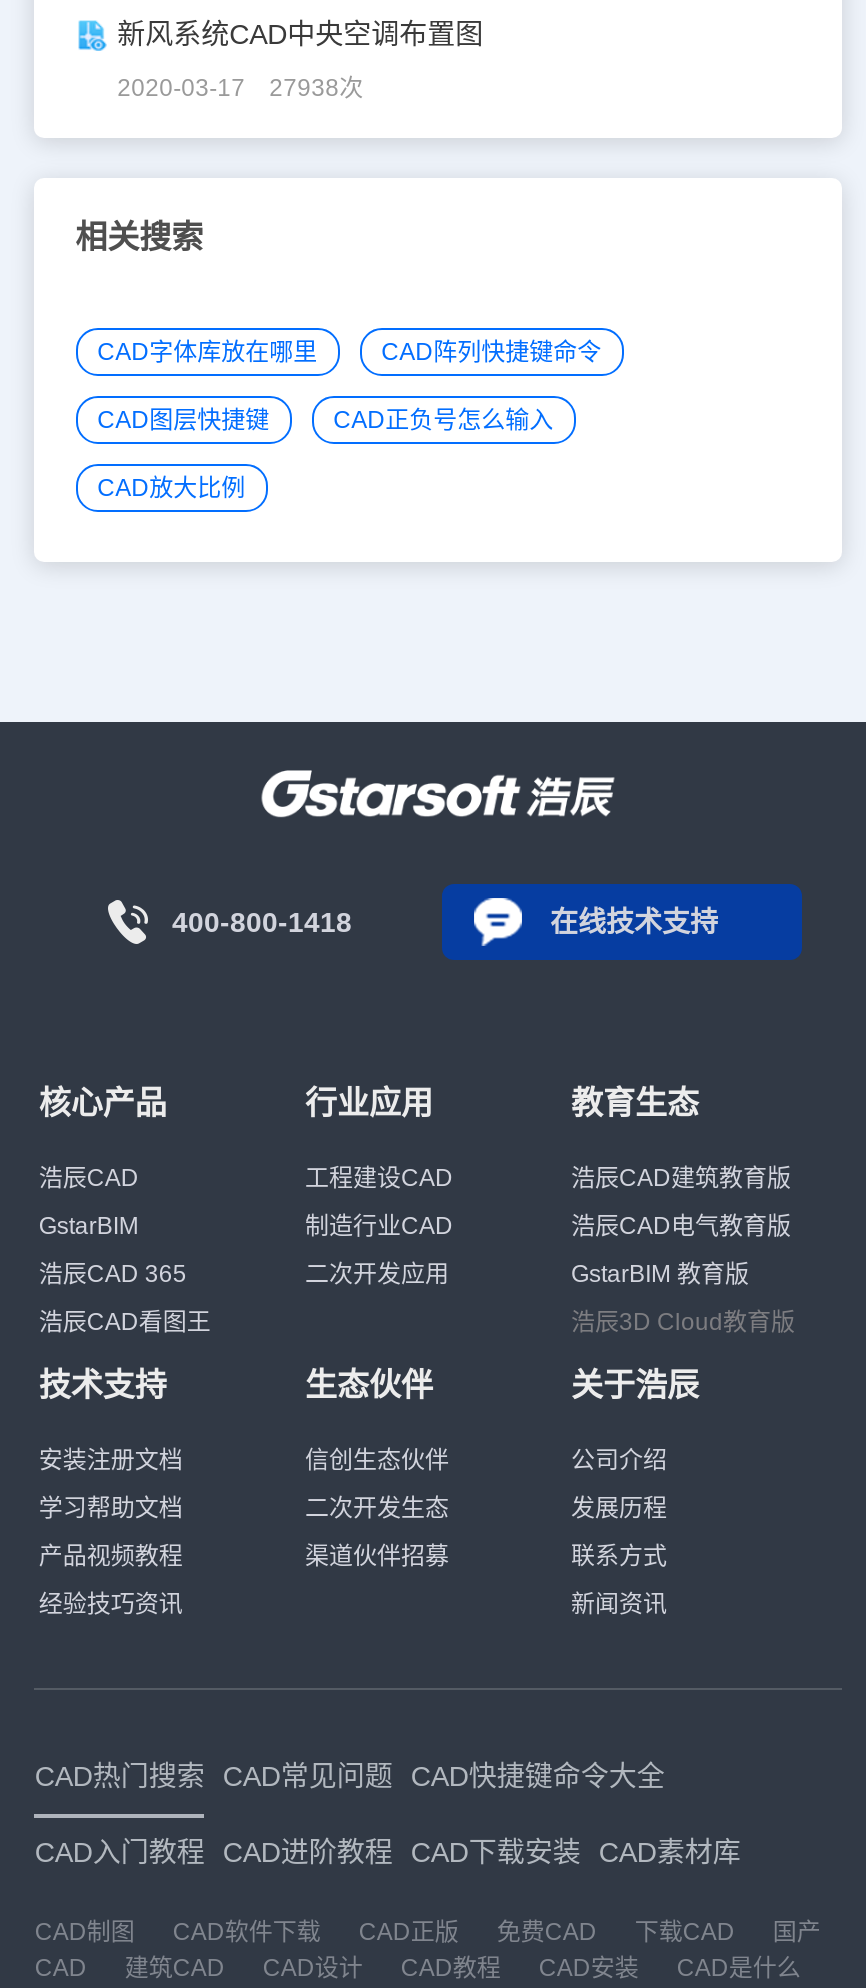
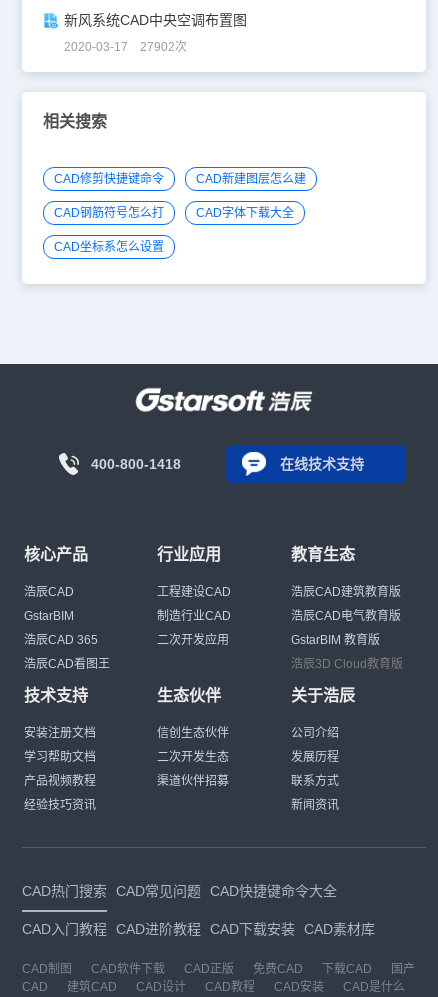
[117,74,363,102] 2020-03-17 27938次 -> [64,40,187,54] 2020-03-17 27902次
[97,338,601,366] CAD字体库放在哪里 | CAD阵列快捷键命令 -> [54,172,306,186] CAD修剪快捷键命令 | CAD新建图层怎么建
[97,406,553,434] CAD图层快捷键 | CAD正负号怎么输入 -> [54,206,294,220] CAD钢筋符号怎么打 | CAD字体下载大全
[97,474,245,502] CAD放大比例 -> [54,240,164,254] CAD坐标系怎么设置

